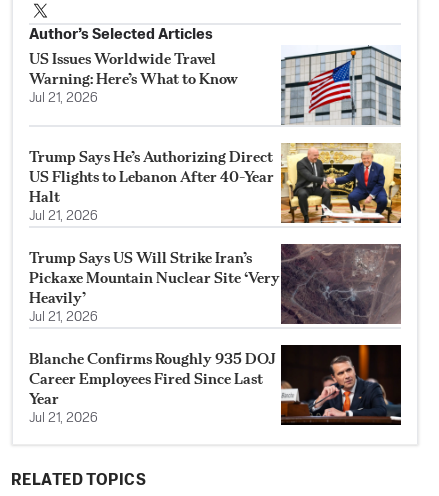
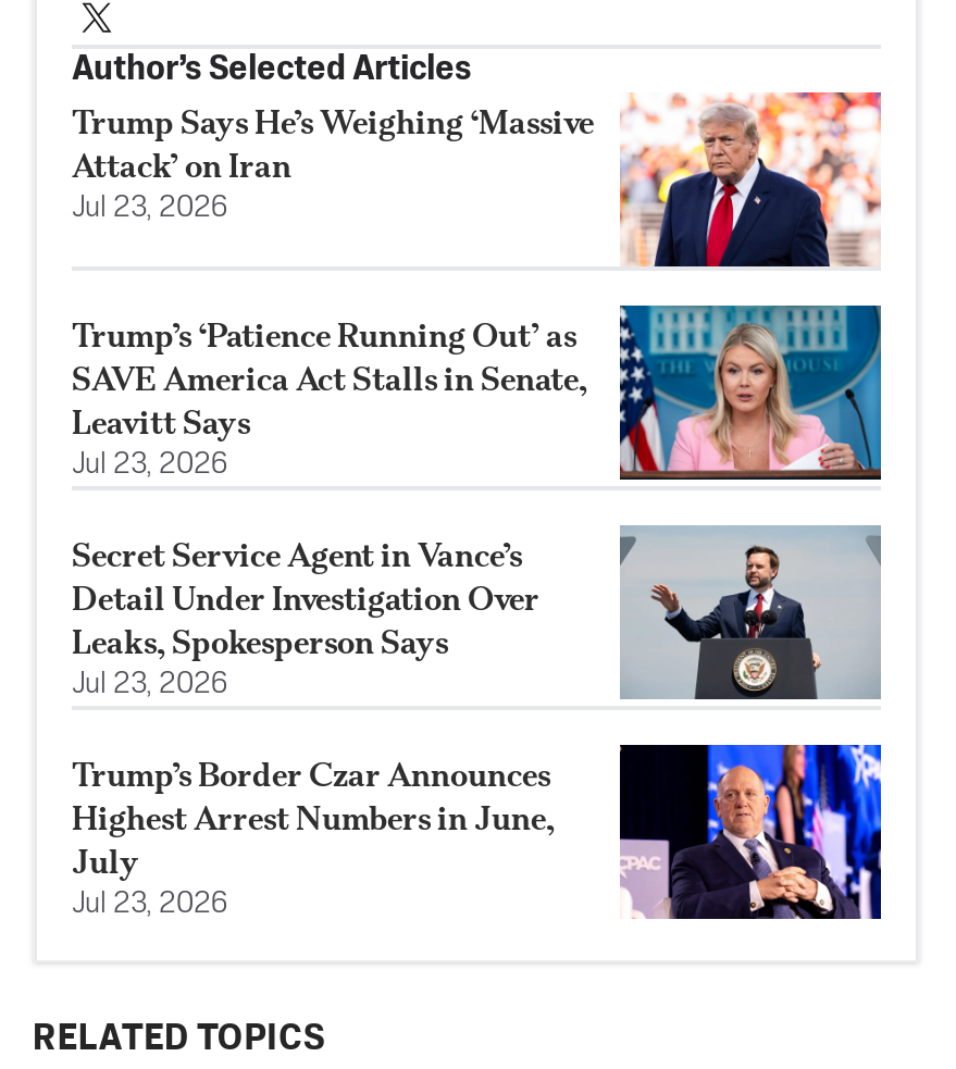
[29,49,238,105] US Issues Worldwide Travel | Warning: Here’s What to Know | Jul 21, 2026 -> [72,102,594,224] Trump Says He’s Weighing ‘Massive | Attack’ on Iran | Jul 23, 2026
[29,45,402,223] [image] | Trump Says He’s Authorizing Direct | US Flights to Lebanon After 40-Year | Halt | Jul 21, 2026 -> [72,90,883,480] [image] | Trump’s ‘Patience Running Out’ as | SAVE America Act Stalls in Senate, | Leavitt Says | Jul 23, 2026
[280,142,402,224] [image] -> [618,303,883,482] [image]
[29,244,401,324] [image] | Trump Says US Will Strike Iran’s | Pickaxe Mountain Nuclear Site ‘Very | Heavily’ | Jul 21, 2026 -> [72,525,881,700] [image] | Secret Service Agent in Vance’s | Detail Under Investigation Over | Leaks, Spokesperson Says | Jul 23, 2026
[29,344,402,426] [image] | Blanche Confirms Roughly 935 DOJ | Career Employees Fired Since Last | Year | Jul 21, 2026 -> [72,743,883,921] [image] | Trump’s Border Czar Announces | Highest Arrest Numbers in June, | July | Jul 23, 2026

